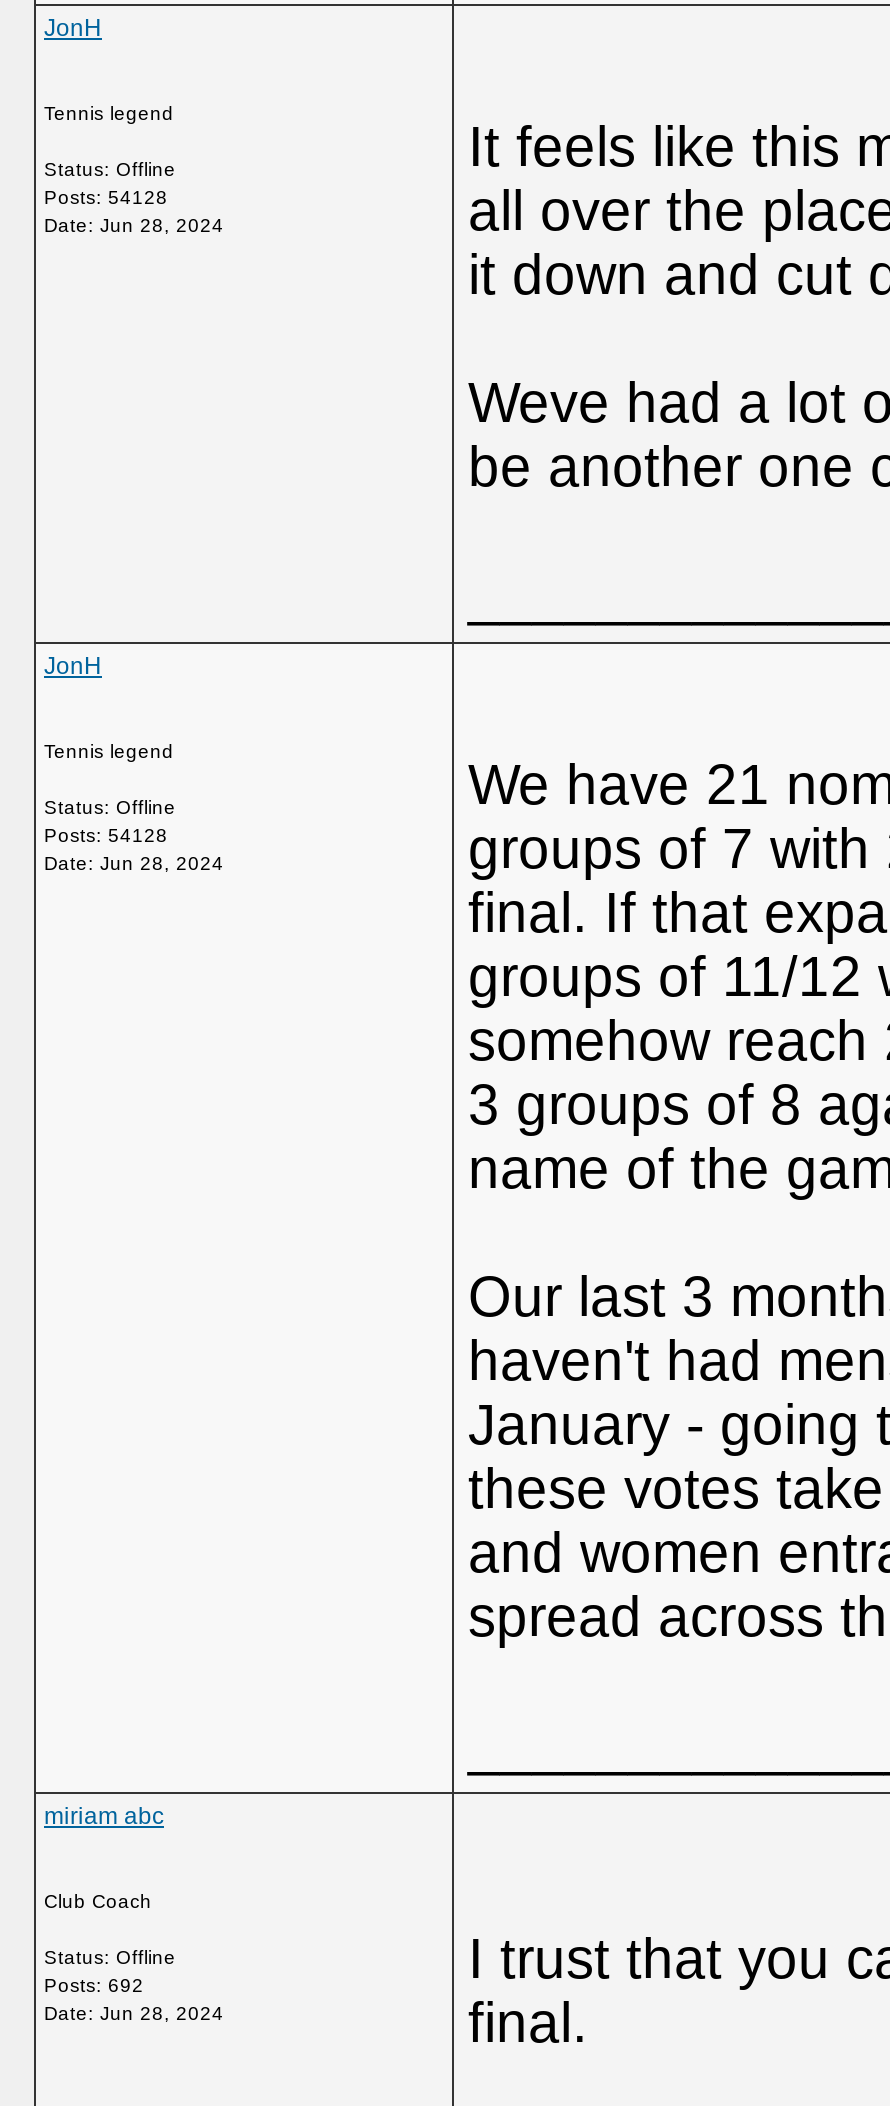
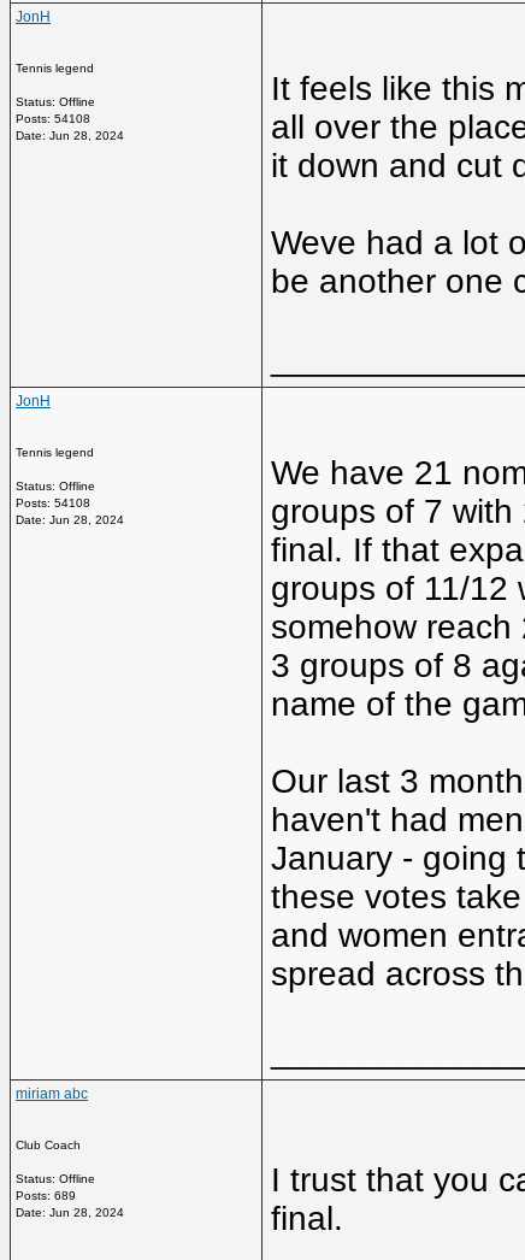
[44,186,168,208] Posts: 54128 -> [16,112,90,125] Posts: 54108
[44,824,168,846] Posts: 54128 -> [16,496,90,510] Posts: 54108
[44,1974,144,1996] Posts: 692 -> [16,1189,76,1202] Posts: 689

